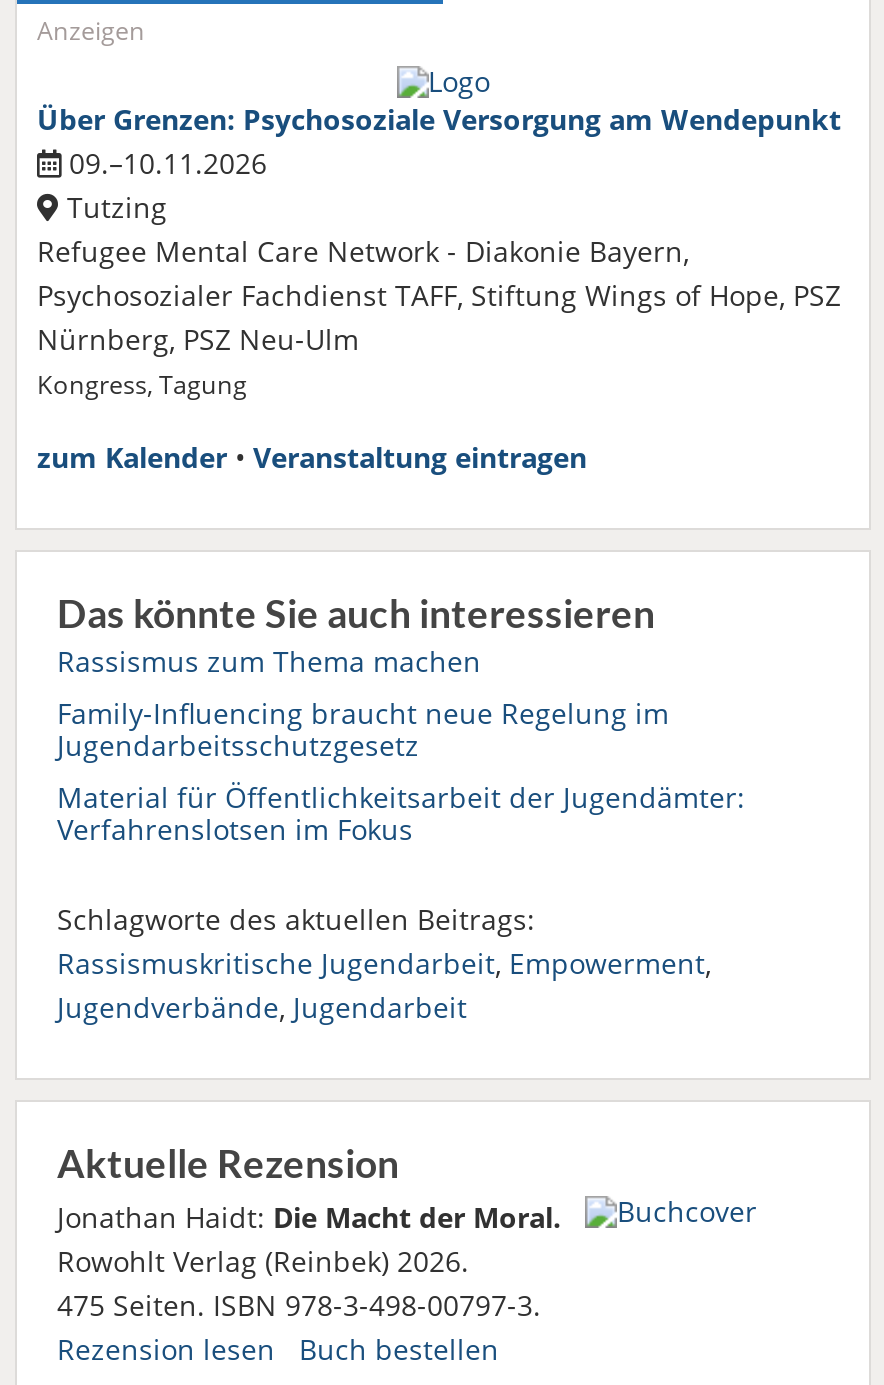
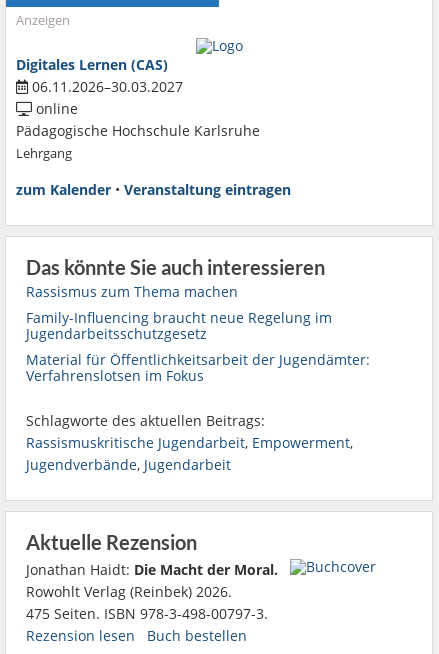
[37,99,841,401] Über Grenzen: Psychosoziale Versorgung am Wendepunkt | 09.–10.11.2026 | Tutzing | Refugee Mental Care Network - Diakonie Bayern, | Psychosozialer Fachdienst TAFF, Stiftung Wings of Hope, PSZ | Nürnberg, PSZ Neu-Ulm | Kongress, Tagung -> [16,55,260,162] Digitales Lernen (CAS) | 06.11.2026–30.03.2027 | online | Pädagogische Hochschule Karlsruhe | Lehrgang

